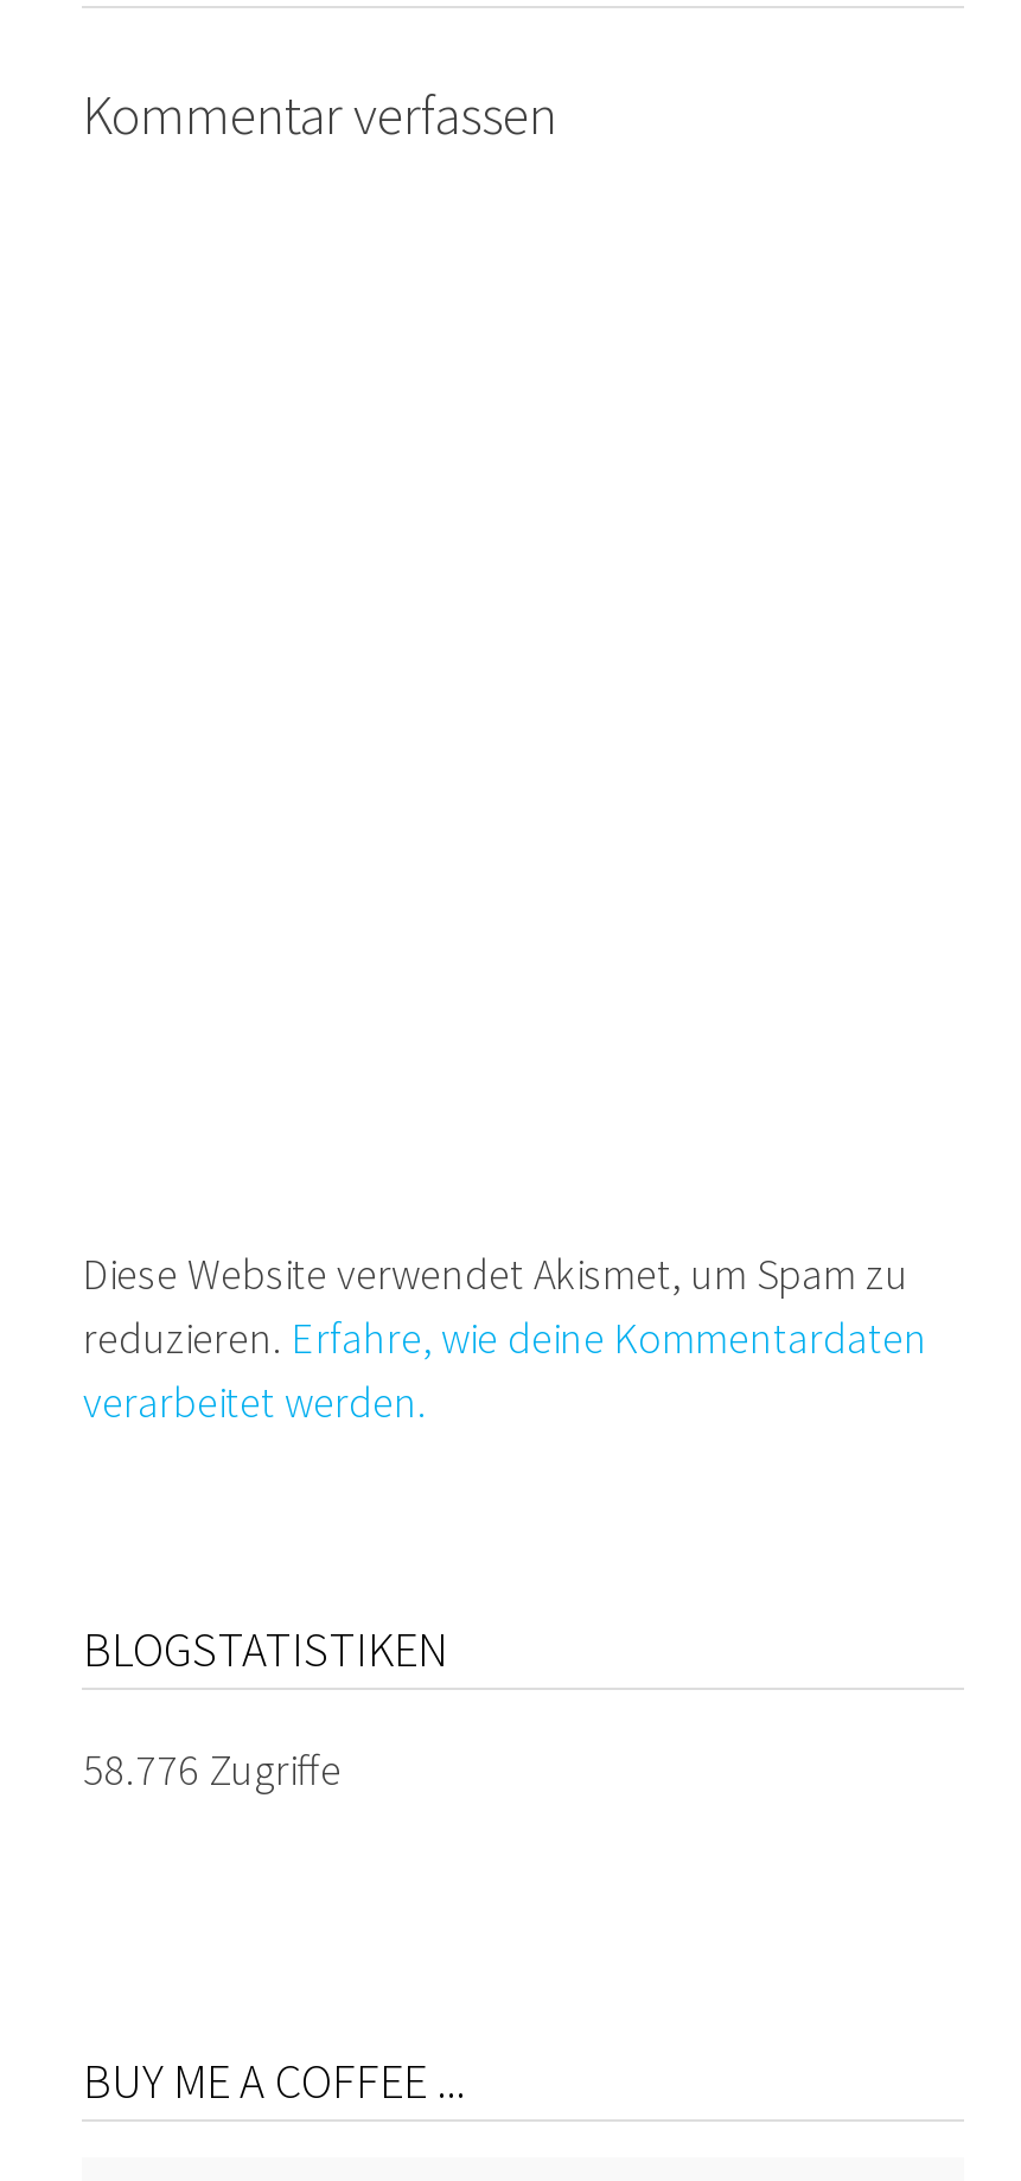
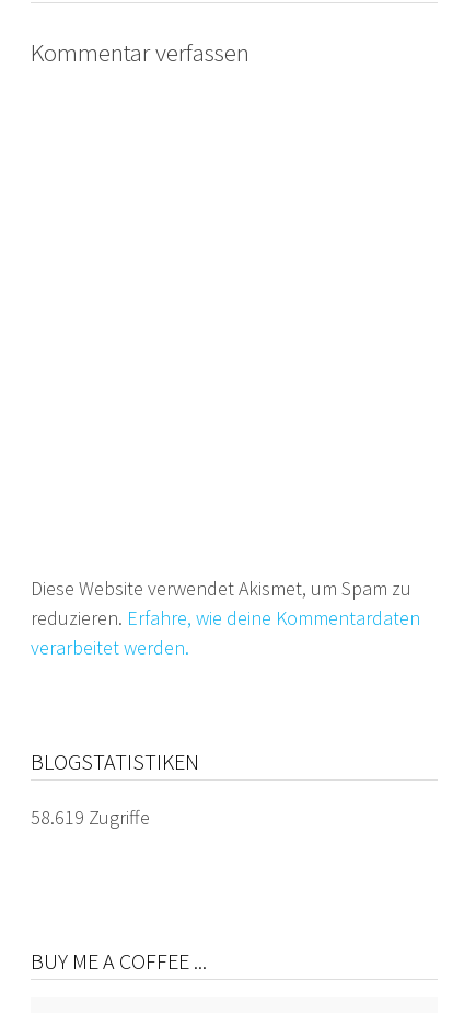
[83,1742,341,1797] 58.776 Zugriffe -> [31,805,150,830] 58.619 Zugriffe

